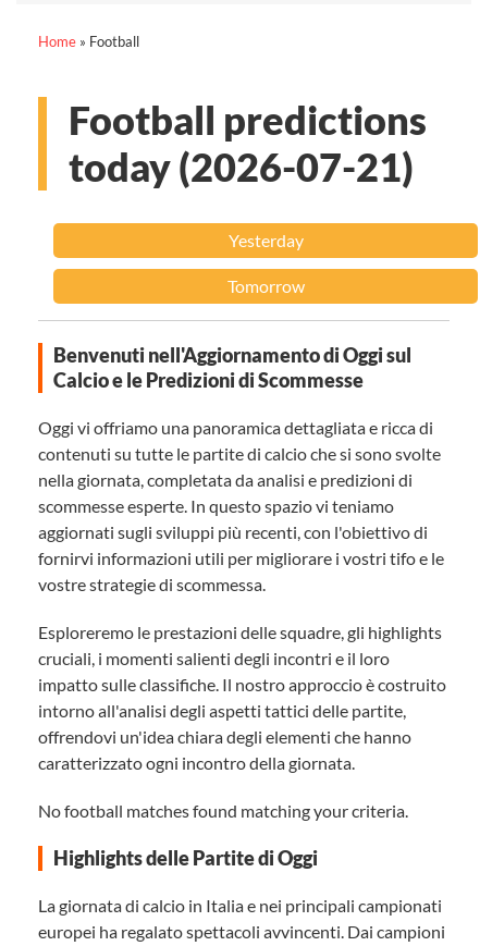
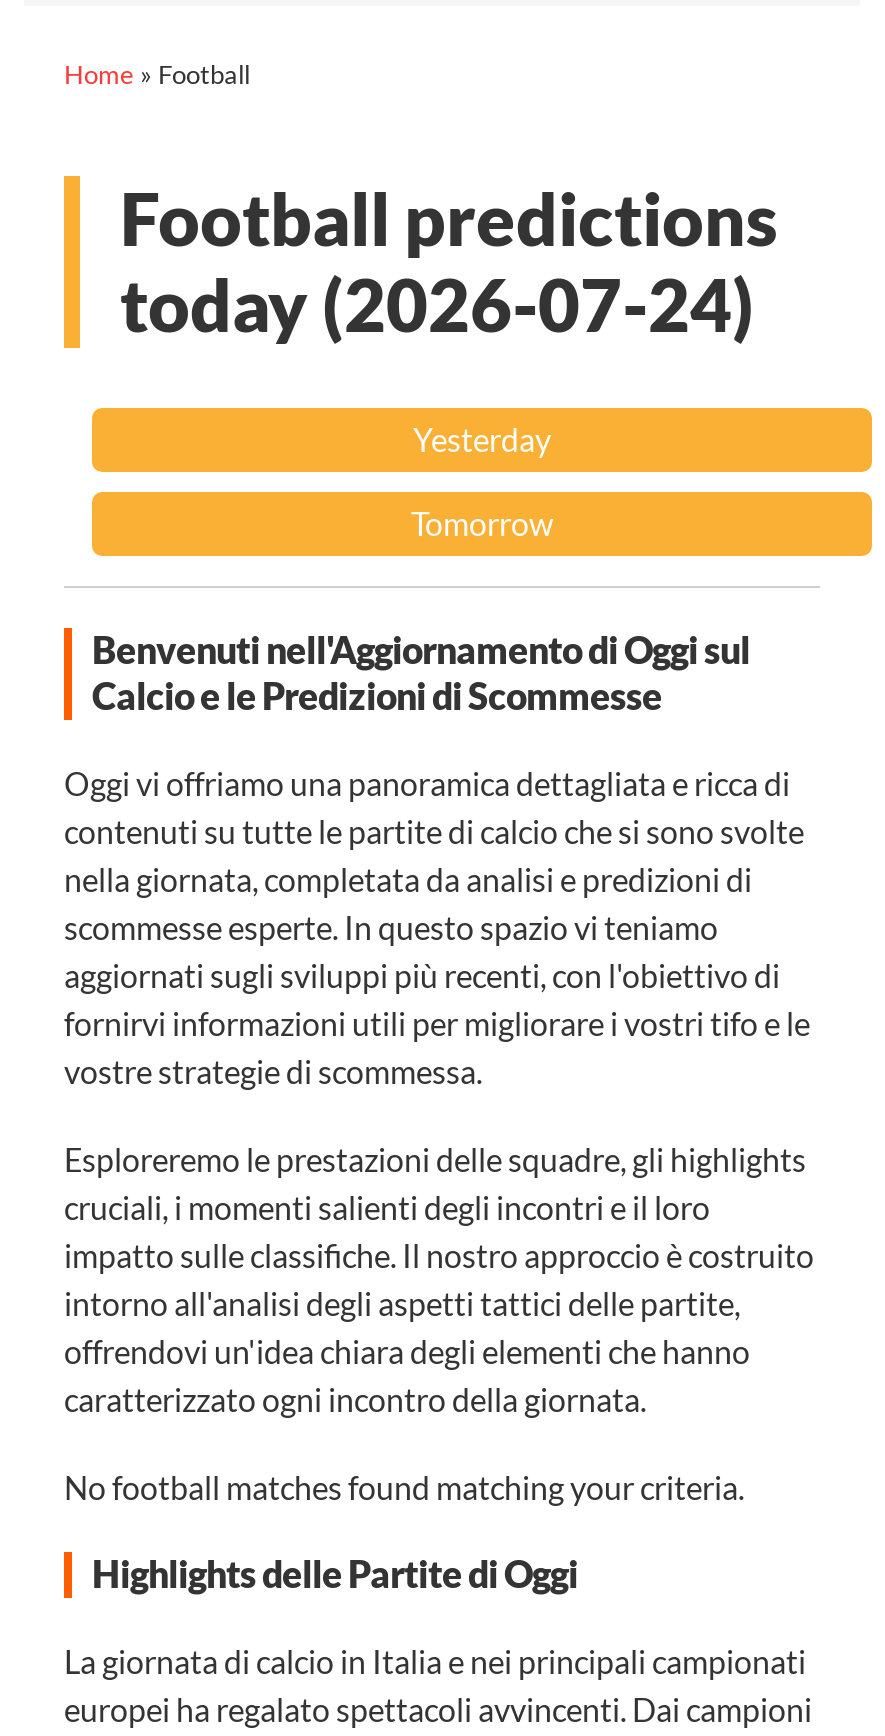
[69,143,414,191] today (2026-07-21) -> [120,260,754,348] today (2026-07-24)

